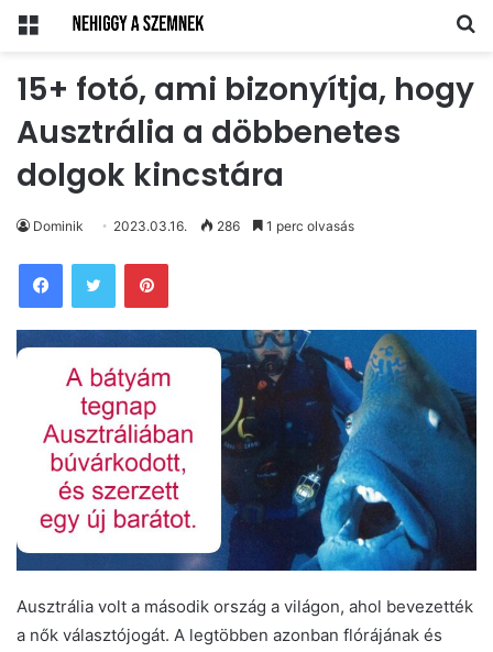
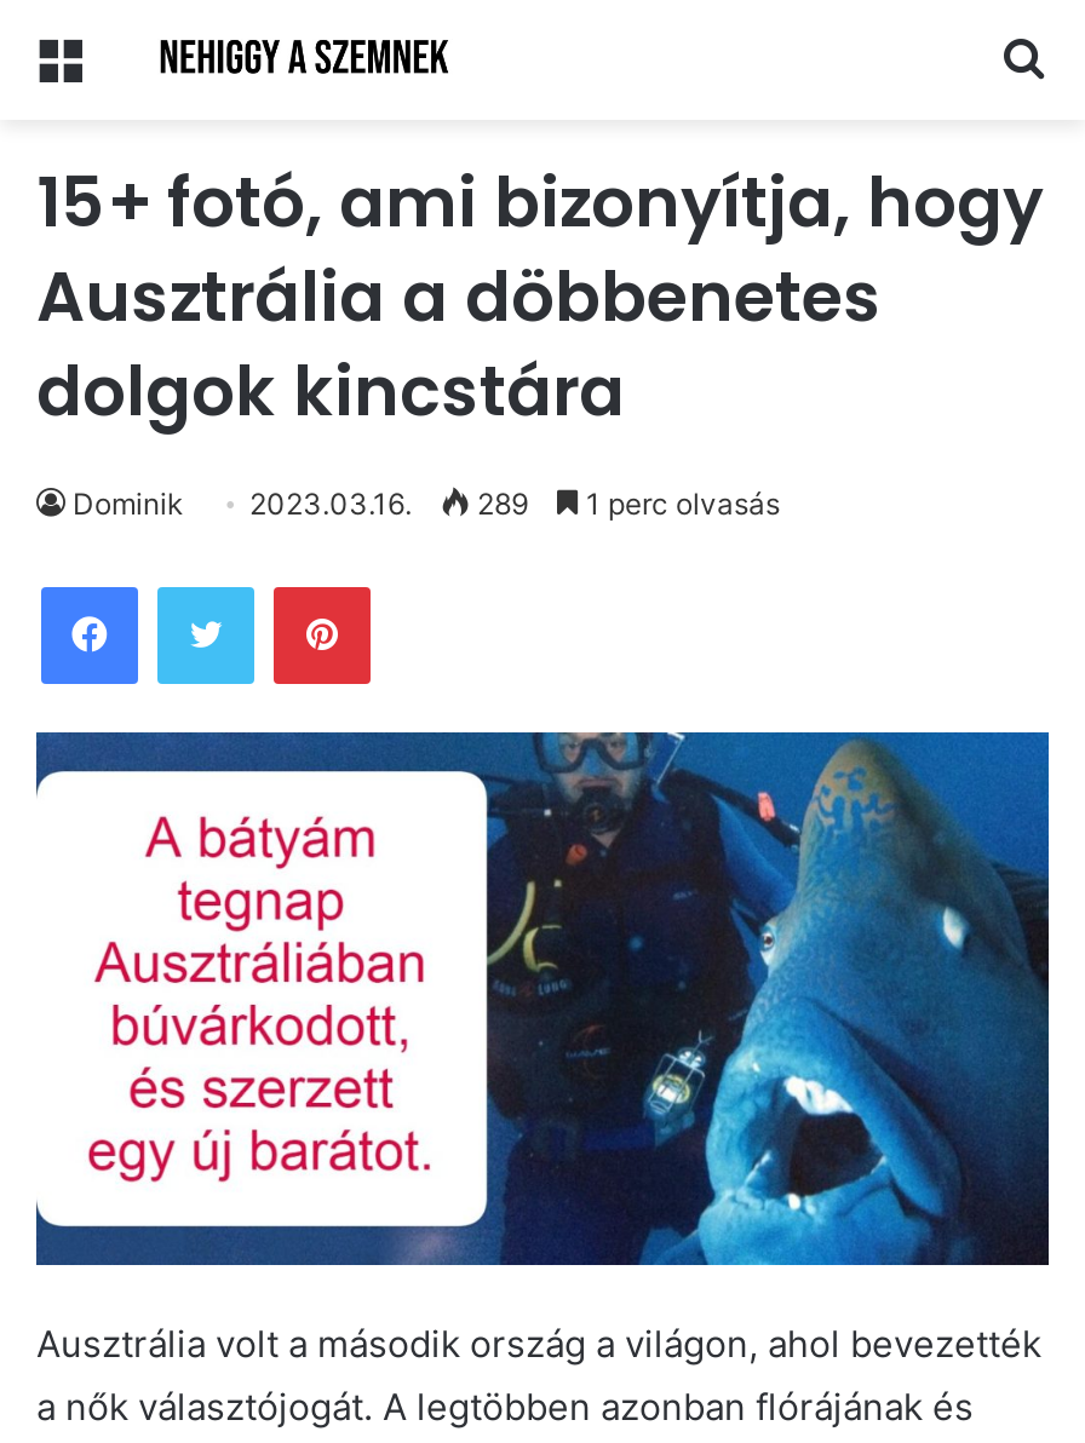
[33,218,354,234] Dominik 2023.03.16. 286 1 perc olvasás -> [73,486,780,522] Dominik 2023.03.16. 289 1 perc olvasás

